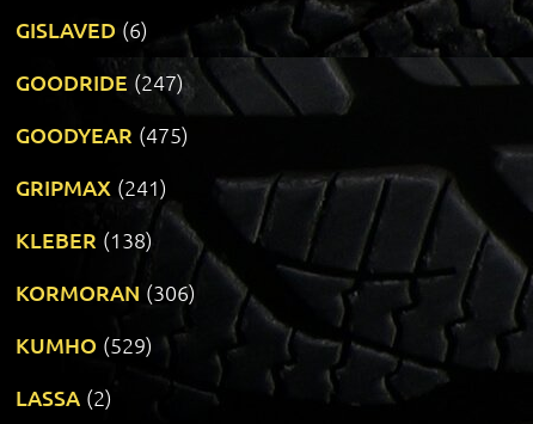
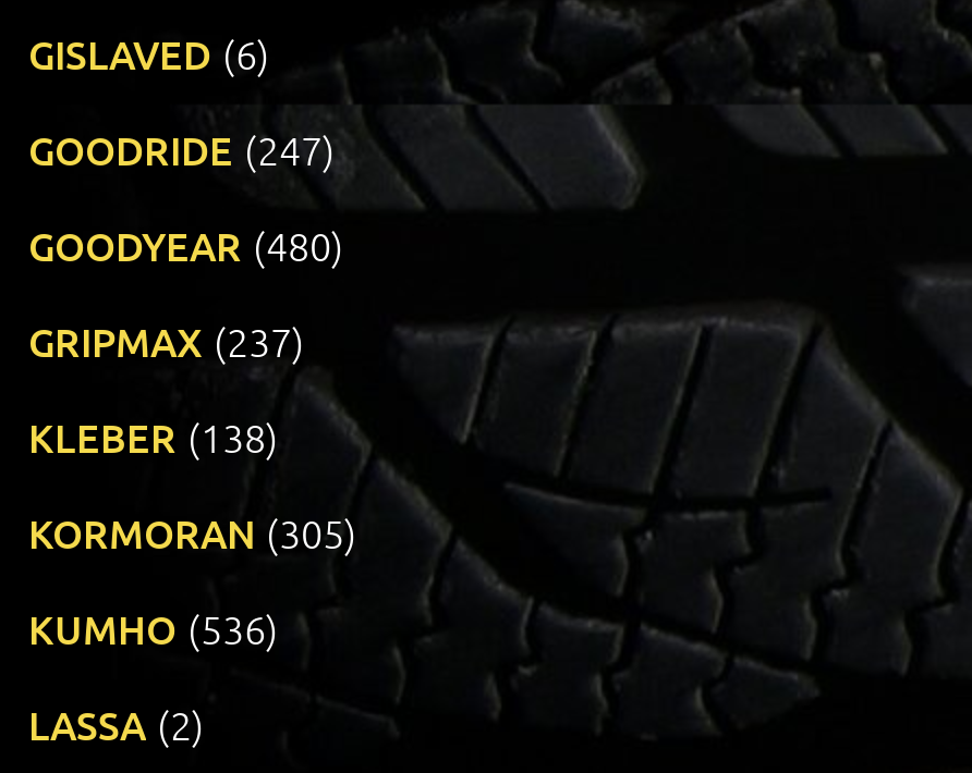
[16,121,189,148] GOODYEAR (475) -> [28,220,344,270] GOODYEAR (480)
[16,173,167,201] GRIPMAX (241) -> [28,316,305,366] GRIPMAX (237)
[16,278,196,306] KORMORAN (306) -> [28,507,357,557] KORMORAN (305)
[16,331,153,358] KUMHO (529) -> [28,603,279,653] KUMHO (536)

